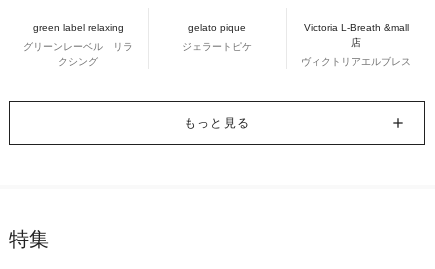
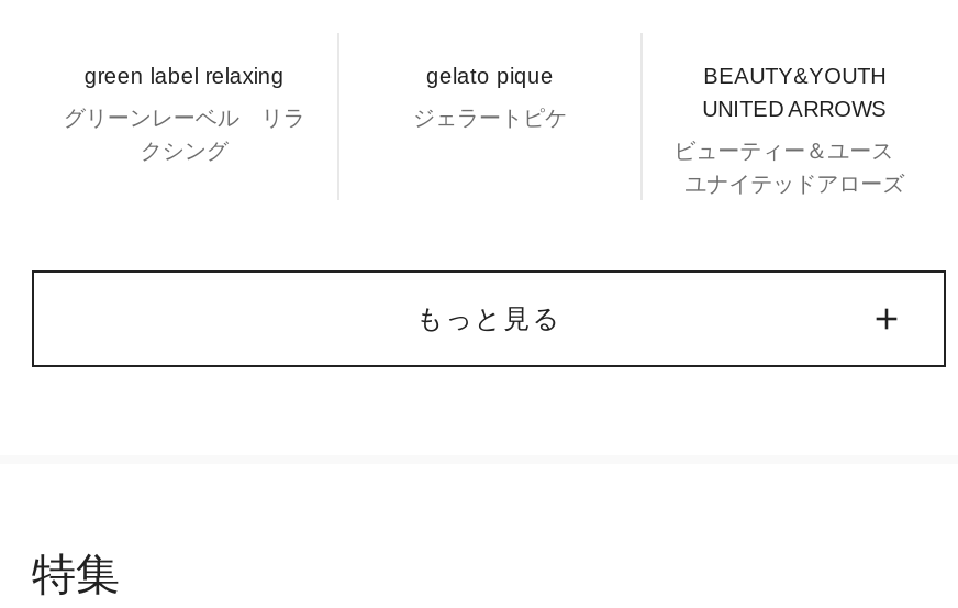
[304,22,409,48] Victoria L-Breath &mall | 店 -> [702,64,887,121] BEAUTY&YOUTH | UNITED ARROWS
[301,56,411,67] ヴィクトリアエルブレス -> [674,139,915,196] ビューティー＆ユース | ユナイテッドアローズ

